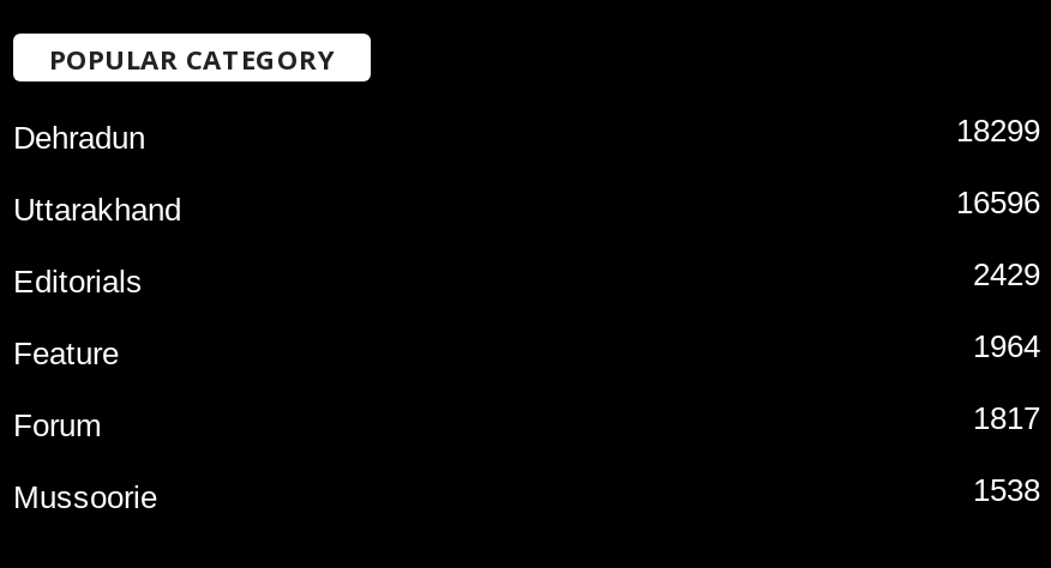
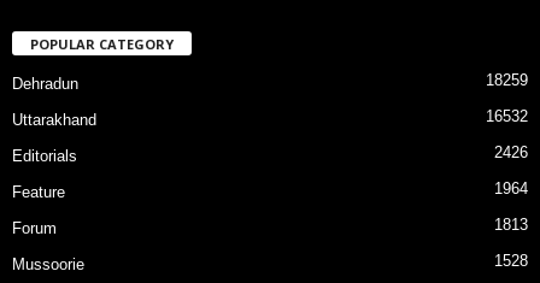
[956,113,1040,149] 18299 -> [486,70,528,89] 18259
[956,185,1040,220] 16596 -> [486,107,528,125] 16532
[973,256,1040,292] 2429 -> [494,143,528,161] 2426
[973,400,1040,436] 1817 -> [494,215,528,233] 1813
[973,472,1040,508] 1538 -> [494,251,528,269] 1528

